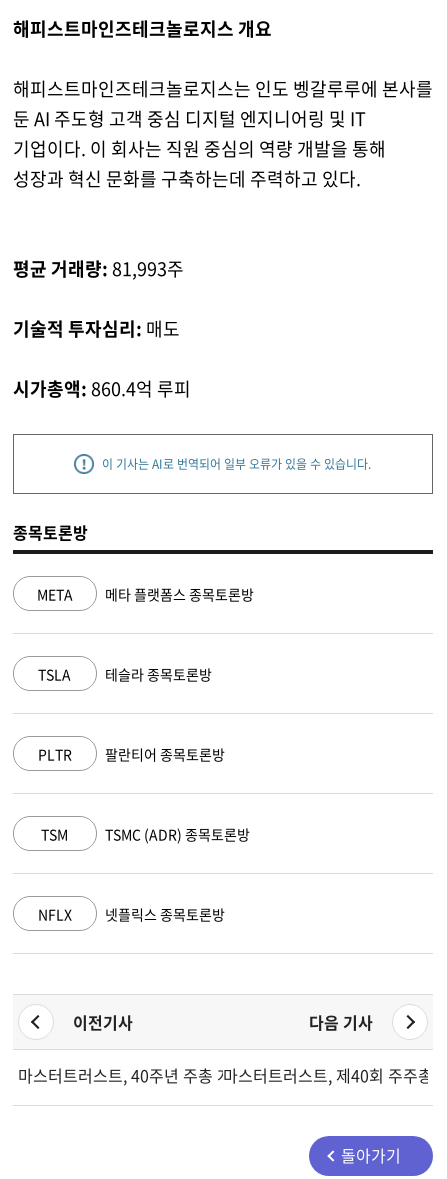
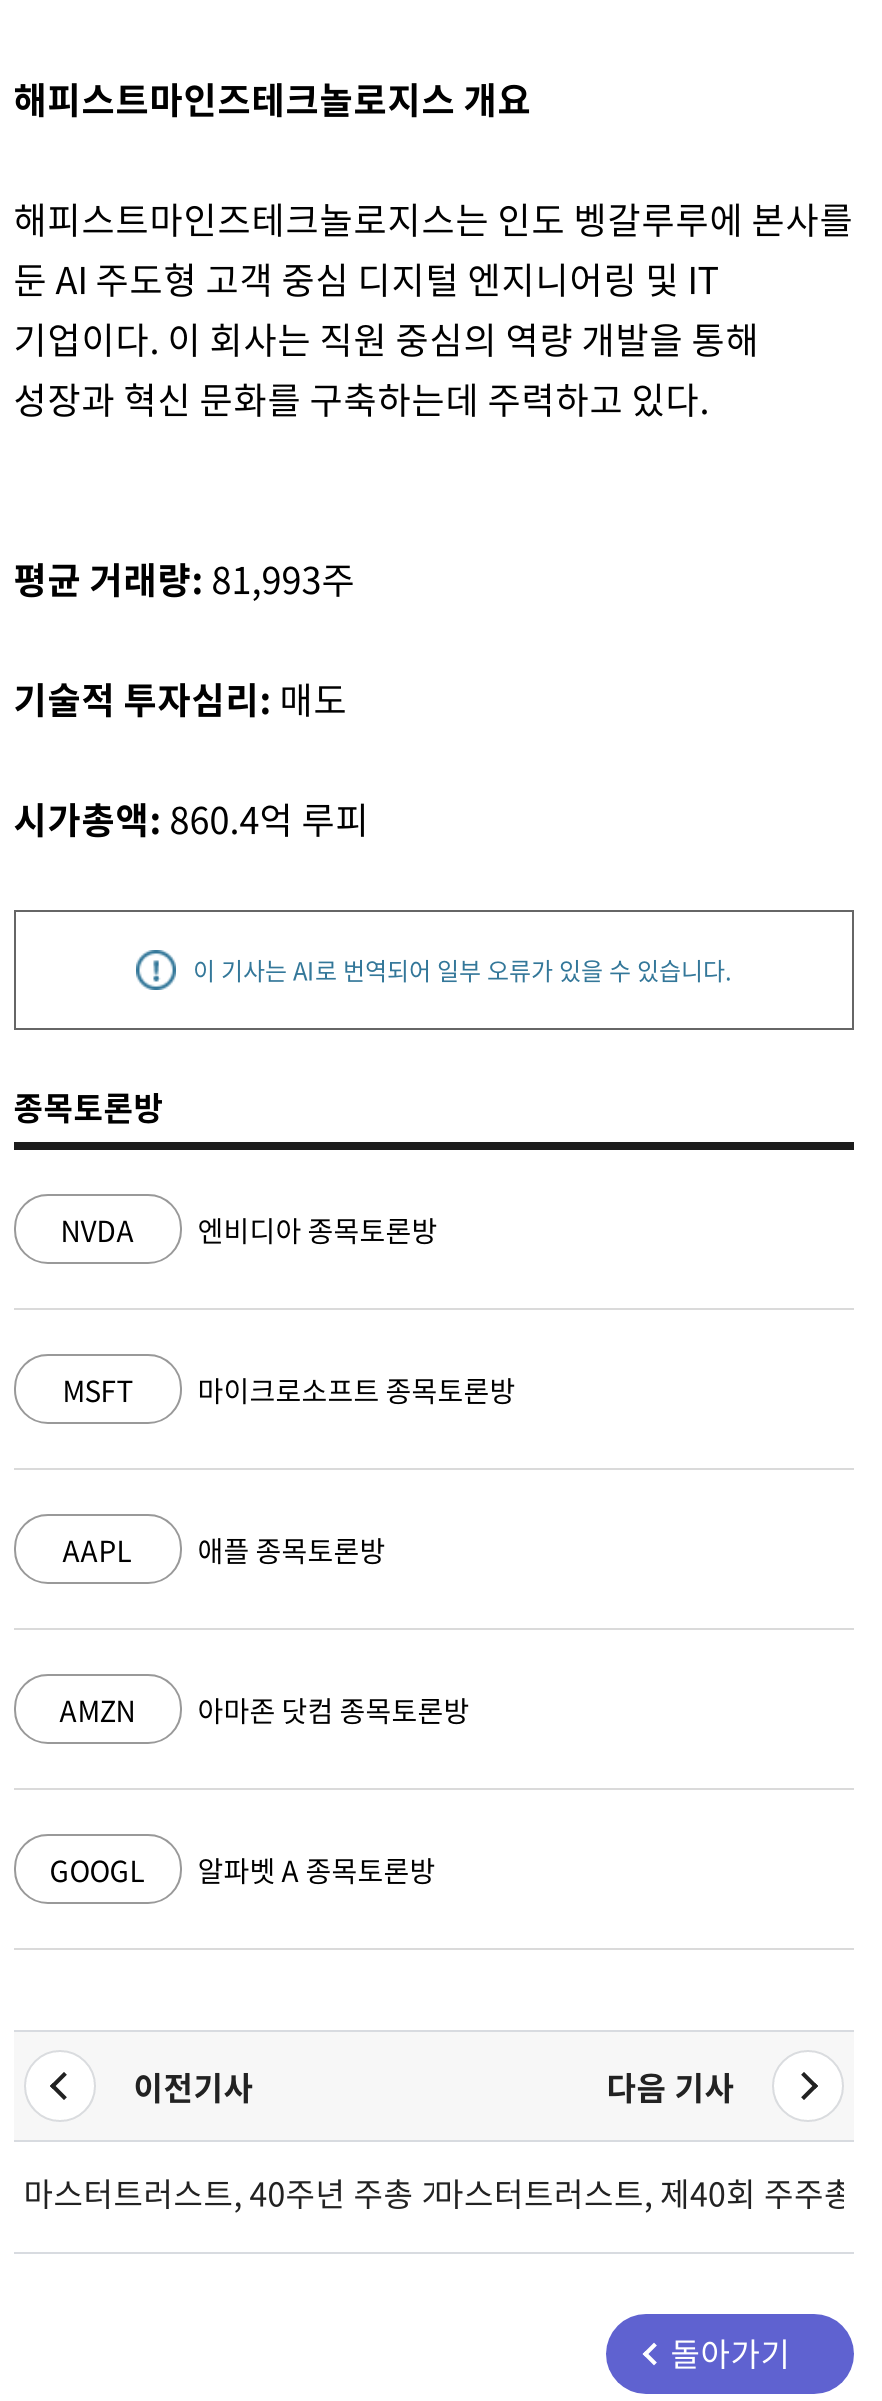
[37,584,254,604] META | 메타 플랫폼스 종목토론방 -> [60,1210,438,1250] NVDA | 엔비디아 종목토론방
[38,664,212,684] TSLA | 테슬라 종목토론방 -> [62,1370,516,1410] MSFT | 마이크로소프트 종목토론방
[38,744,225,764] PLTR | 팔란티어 종목토론방 -> [62,1530,386,1570] AAPL | 애플 종목토론방
[41,824,250,844] TSM | TSMC (ADR) 종목토론방 -> [60,1690,470,1730] AMZN | 아마존 닷컴 종목토론방
[38,904,225,924] NFLX | 넷플릭스 종목토론방 -> [50,1850,436,1890] GOOGL | 알파벳 A 종목토론방

